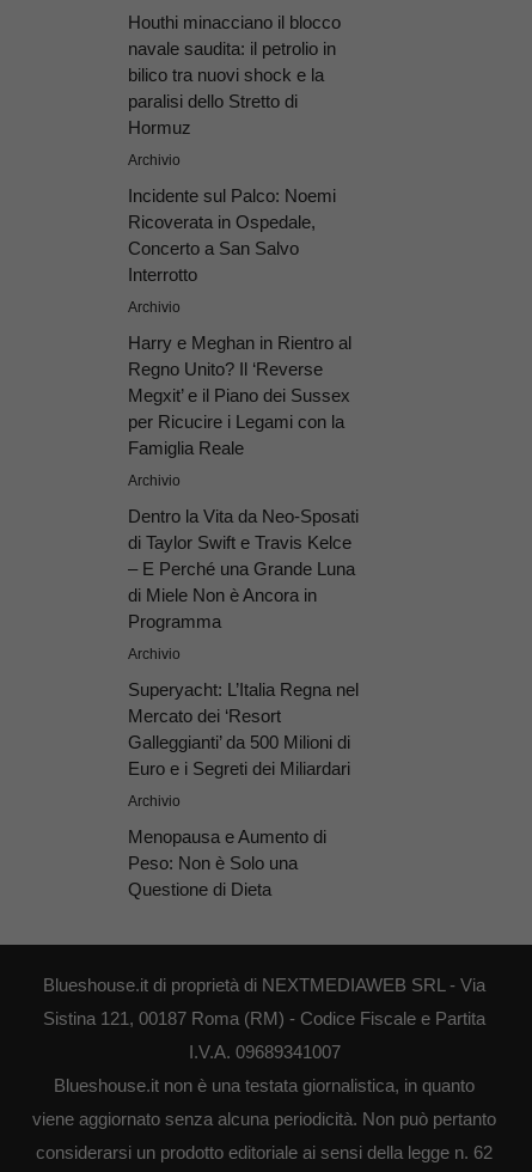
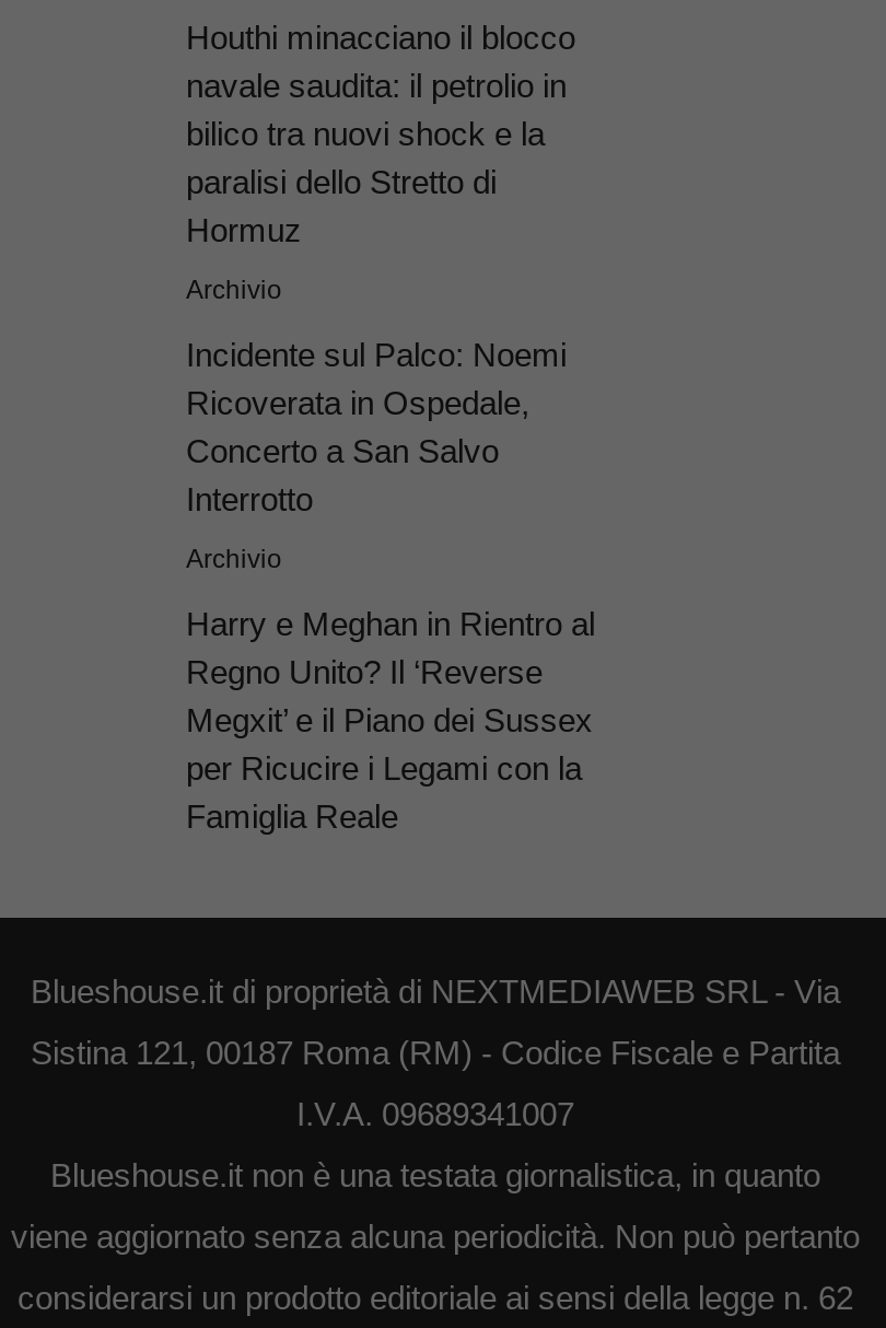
[128,472,359,899] Archivio | Dentro la Vita da Neo-Sposati | di Taylor Swift e Travis Kelce | – E Perché una Grande Luna | di Miele Non è Ancora in | Programma | Archivio | Superyacht: L’Italia Regna nel | Mercato dei ‘Resort | Galleggianti’ da 500 Milioni di | Euro e i Segreti dei Miliardari | Archivio | Menopausa e Aumento di | Peso: Non è Solo una | Questione di Dieta -> none

